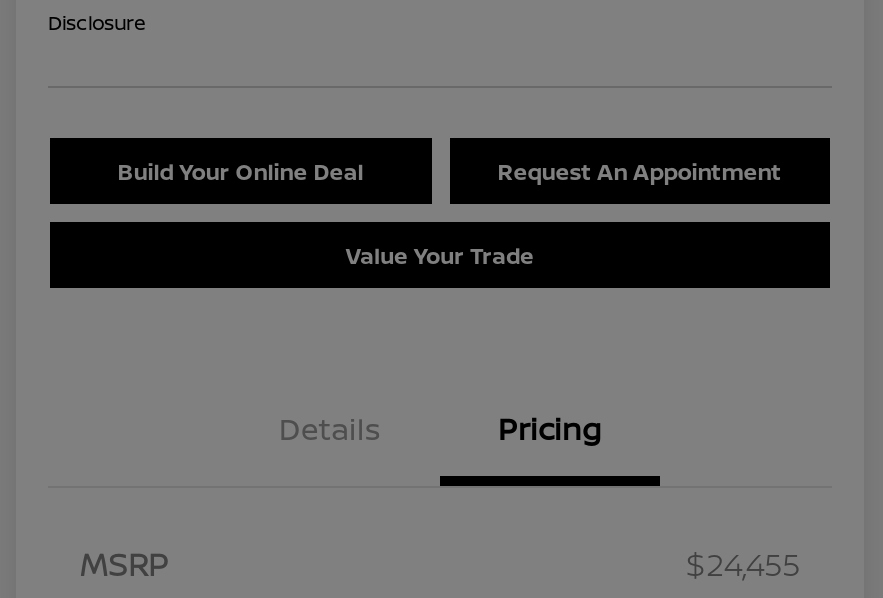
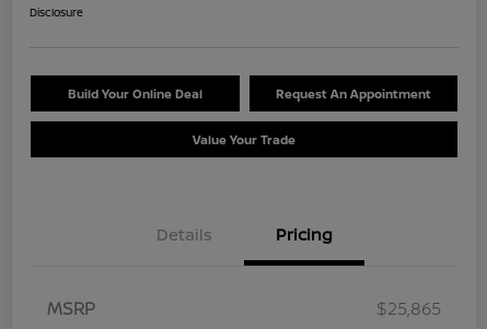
[686,542,800,586] $24,455 -> [376,296,441,320] $25,865

